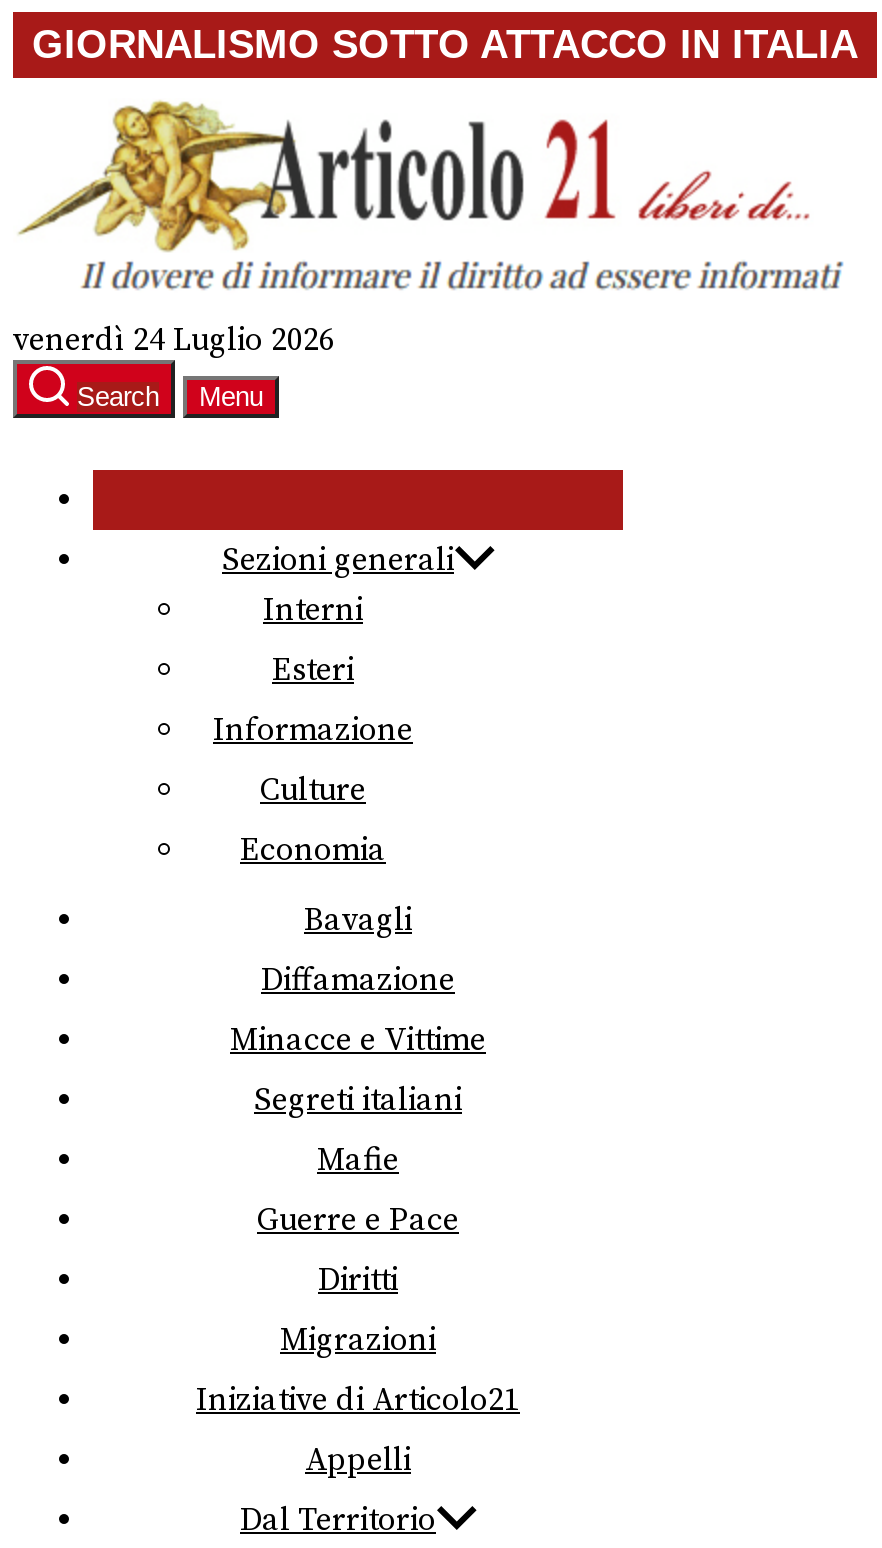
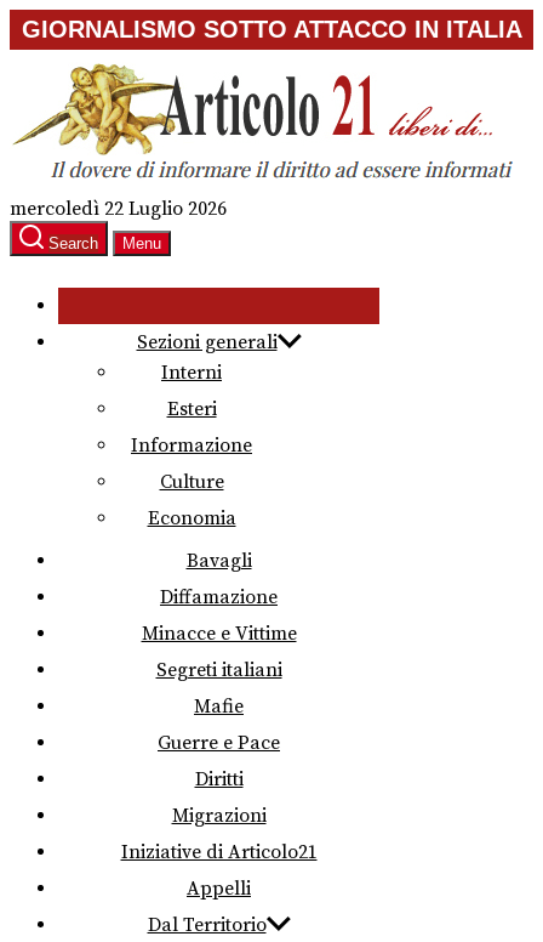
[13,320,335,360] venerdì 24 Luglio 2026 -> [10,197,227,221] mercoledì 22 Luglio 2026

